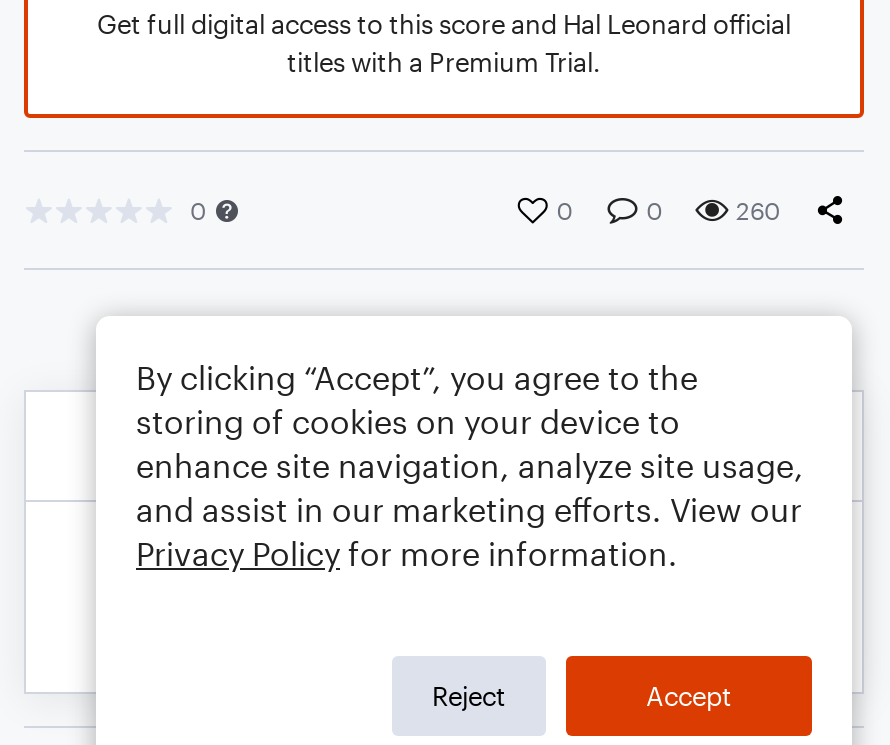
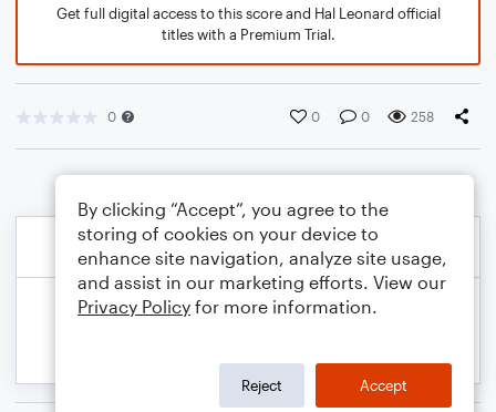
[736,195,780,223] 260 -> [411,108,434,123] 258

